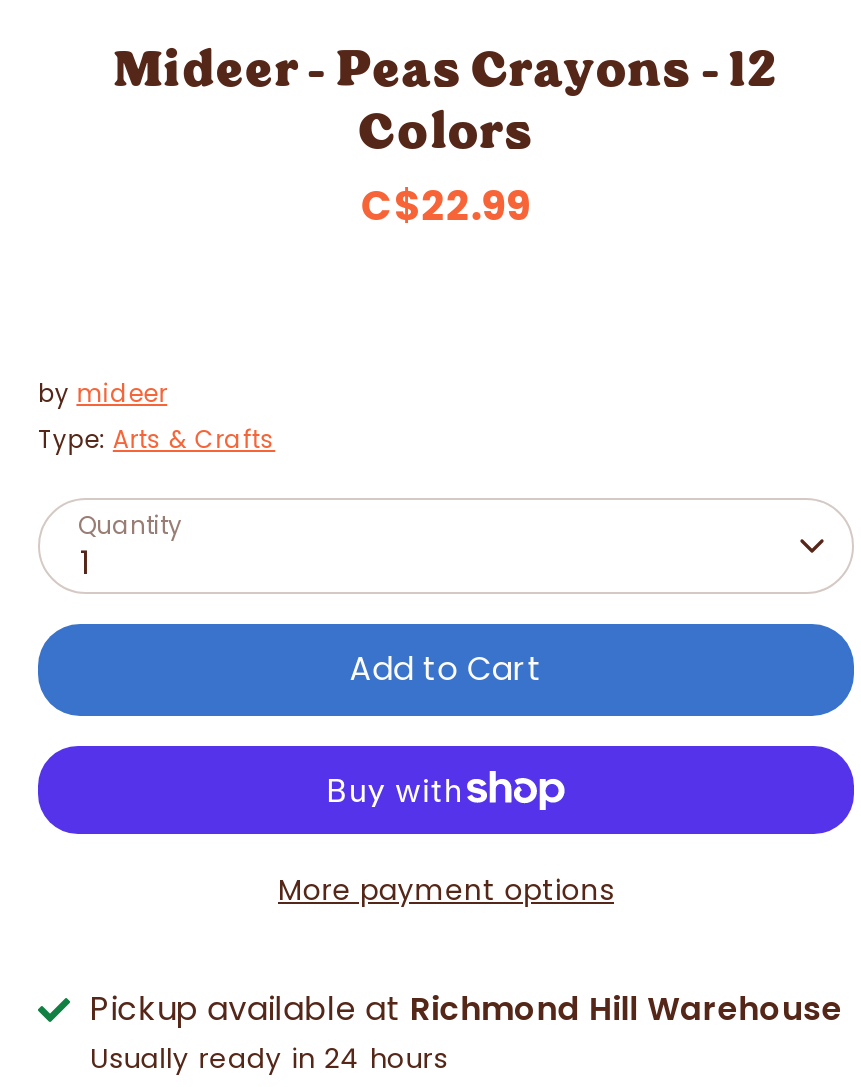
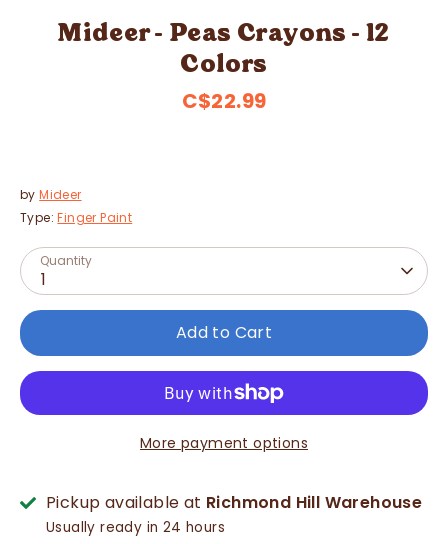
[38,376,275,456] by mideer | Type: Arts & Crafts -> [20,186,132,226] by Mideer | Type: Finger Paint

